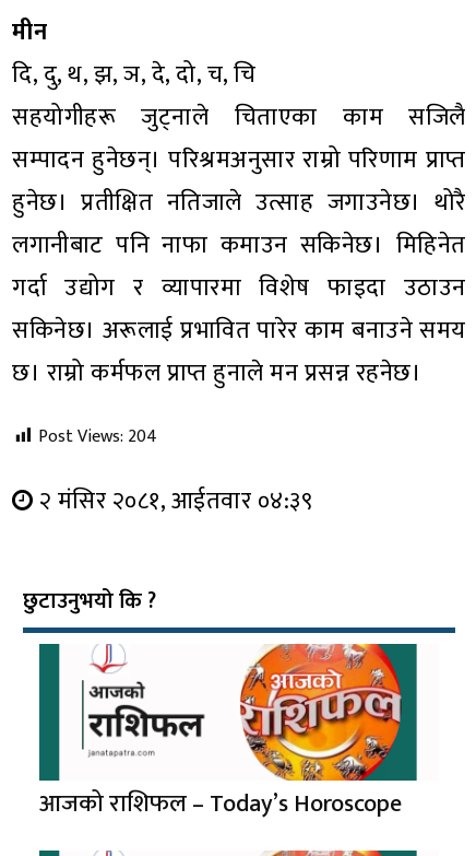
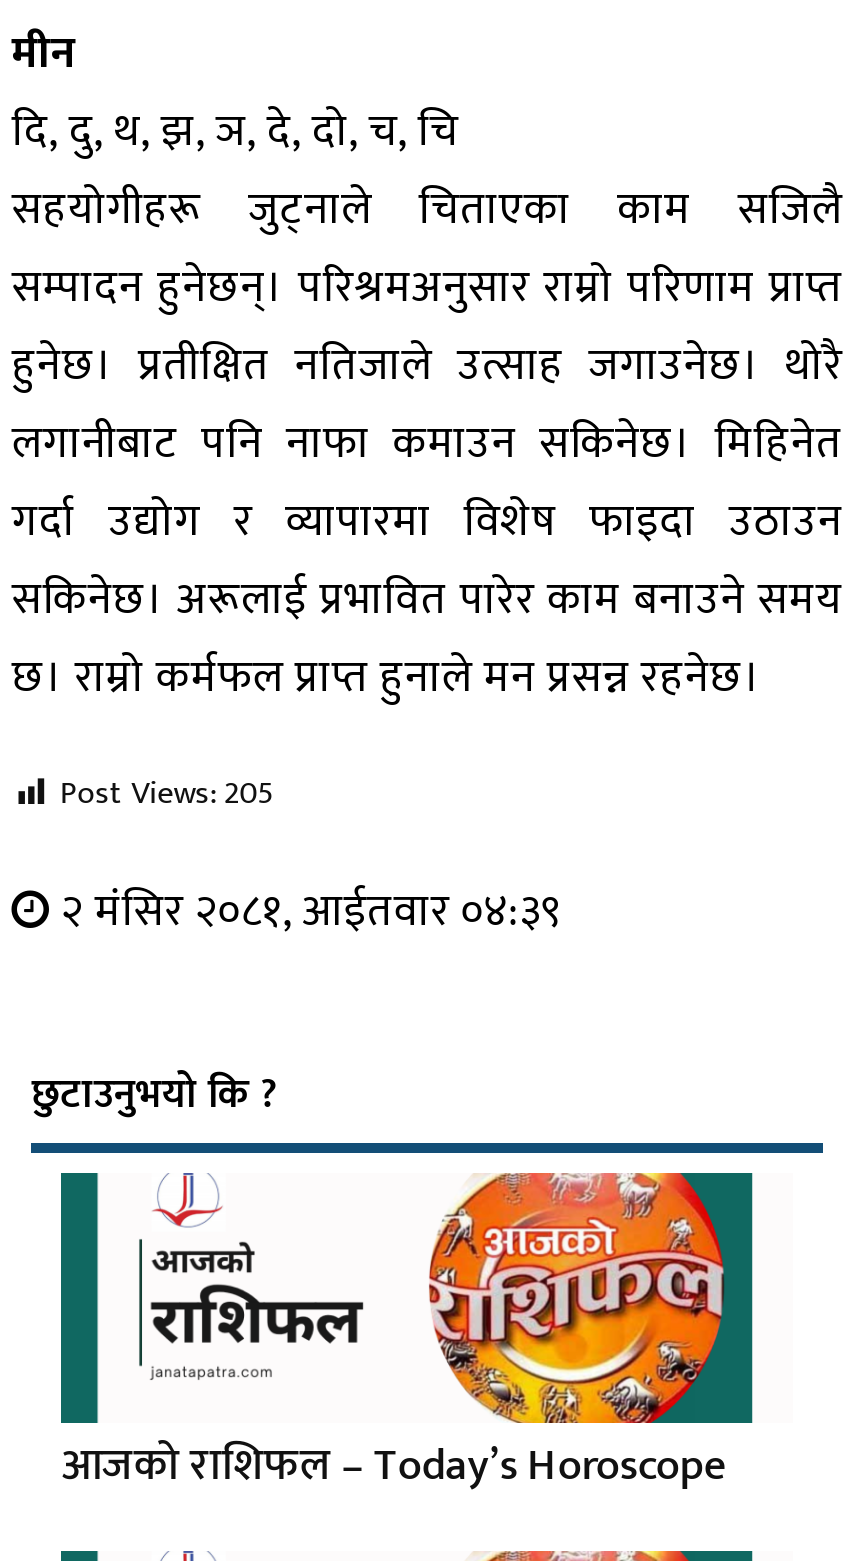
[38,422,157,452] Post Views: 204 -> [59,767,273,821] Post Views: 205

